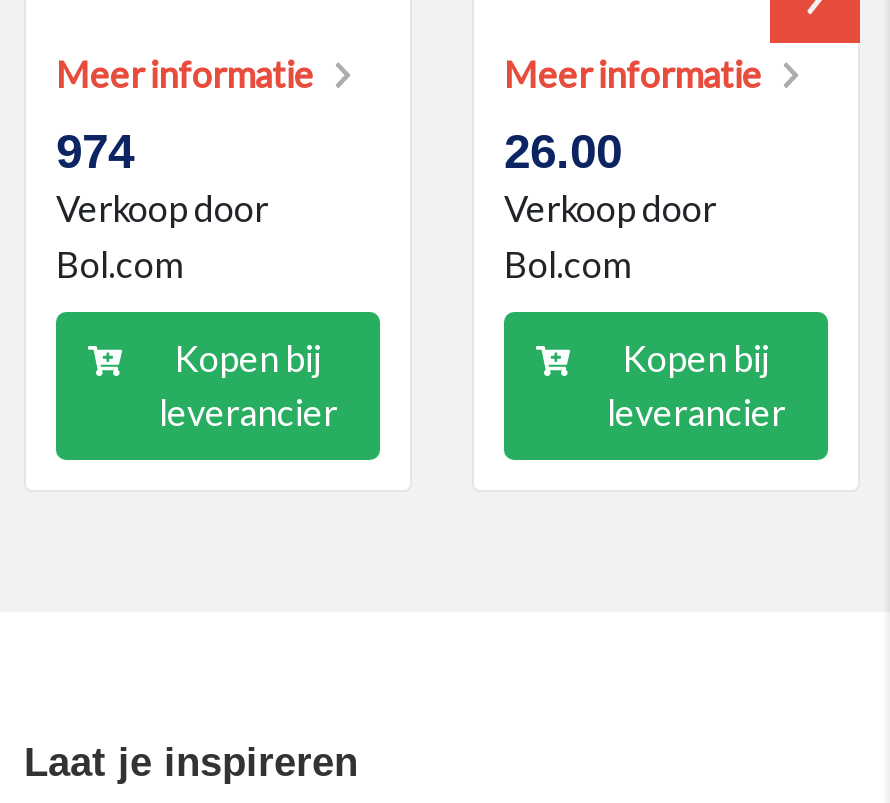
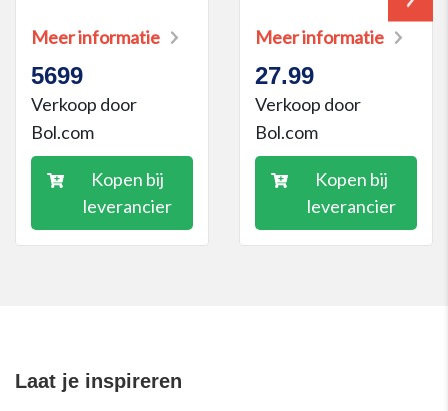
[56,125,134,179] 974 -> [31,62,83,89] 5699
[504,125,622,179] 26.00 -> [255,62,314,89] 27.99

